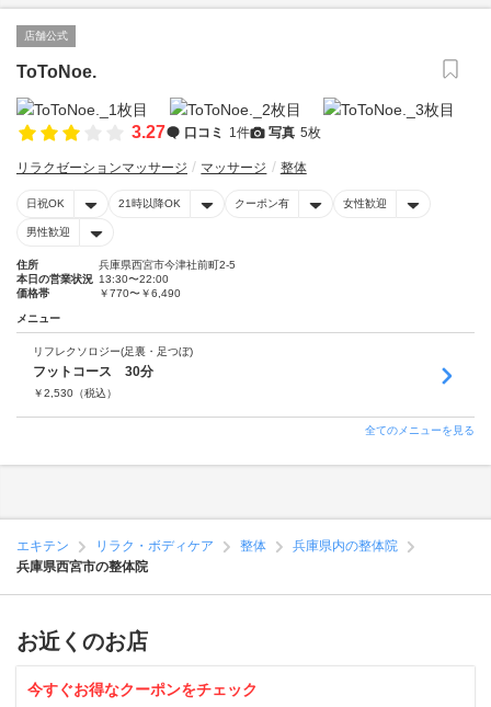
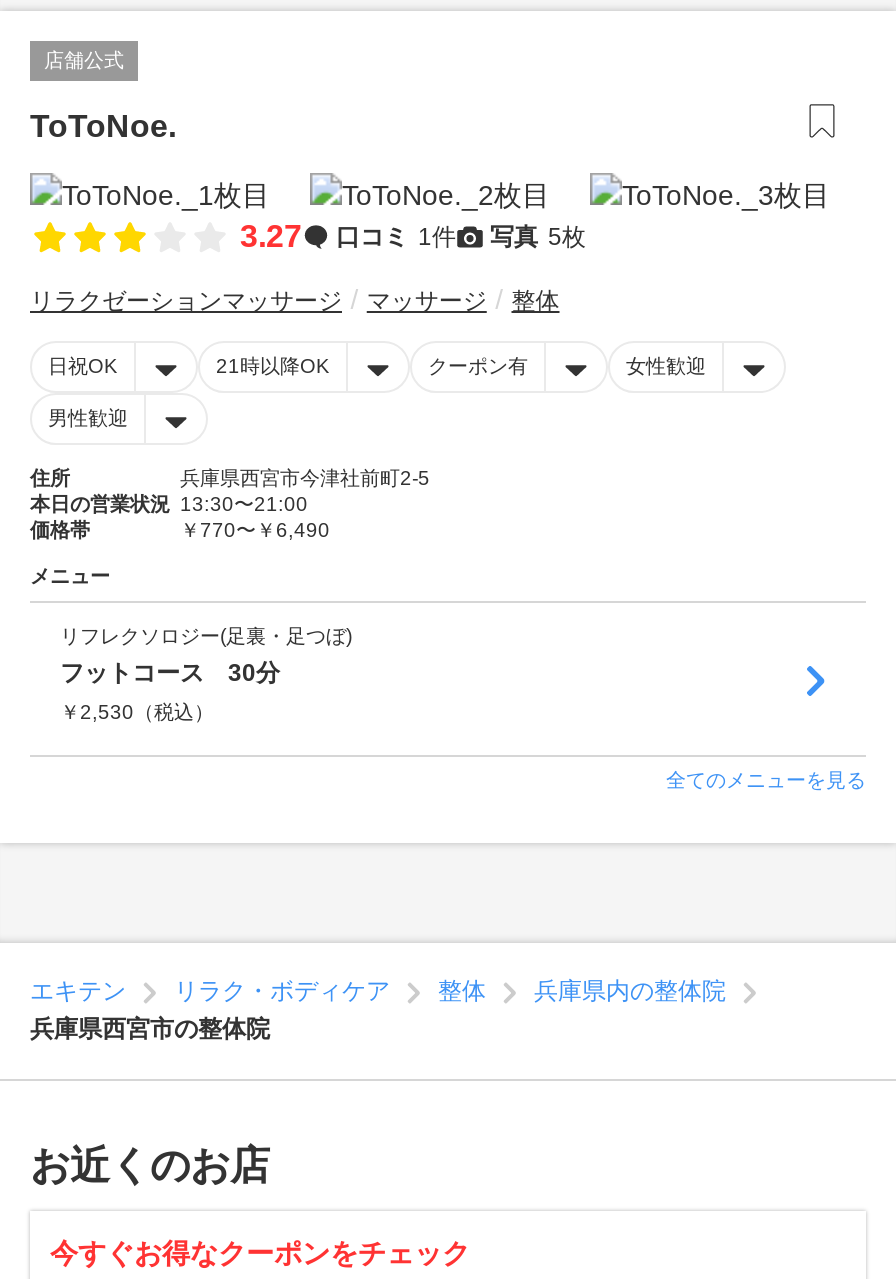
[16,273,169,285] 本日の営業状況 13:30〜22:00 -> [30,493,308,515] 本日の営業状況 13:30〜21:00

